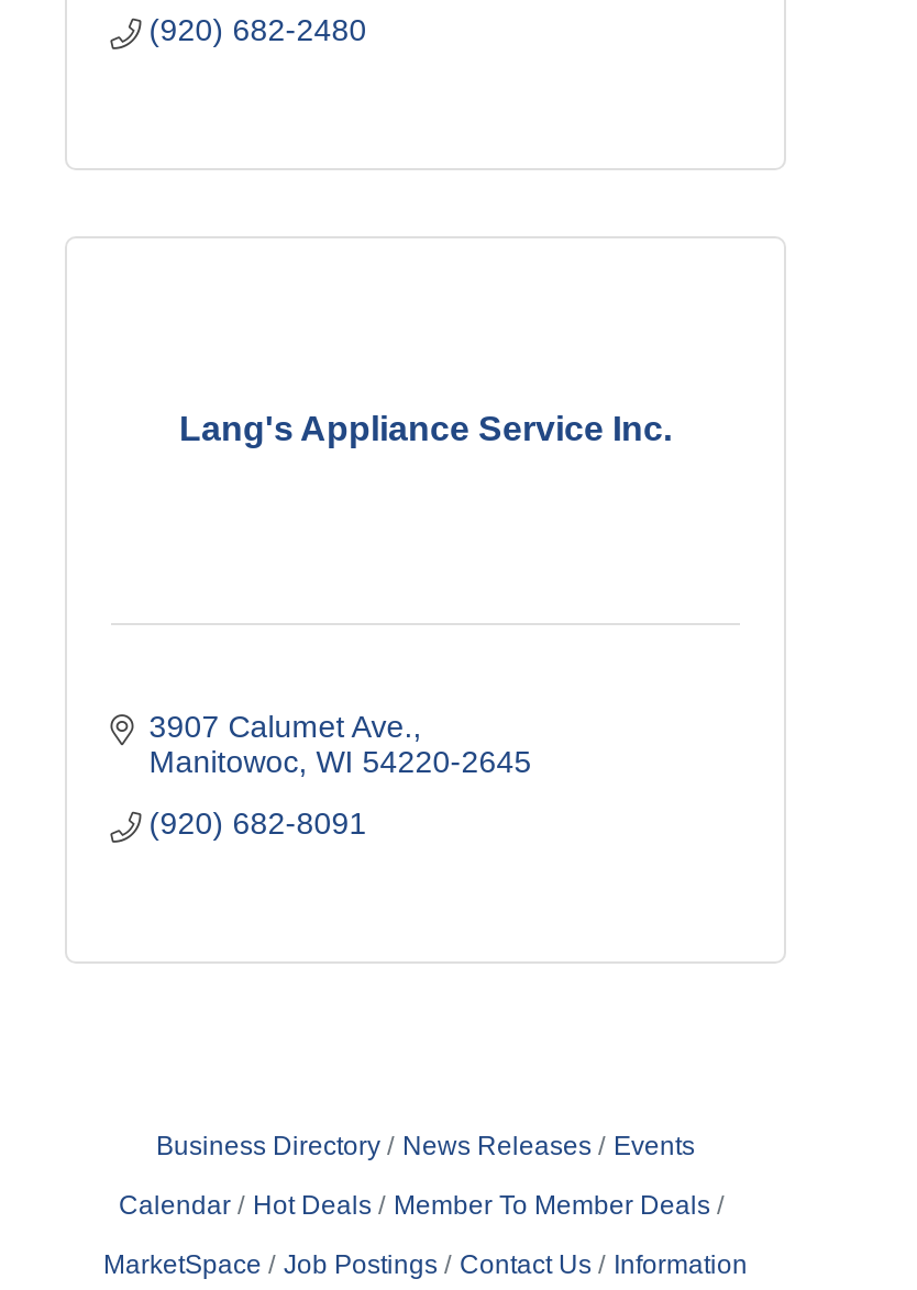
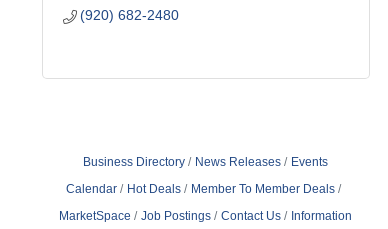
[179,409,672,446] Lang's Appliance Service Inc. -> none
[149,708,532,840] 3907 Calumet Ave. | Manitowoc WI 54220-2645 | (920) 682-8091 -> none

